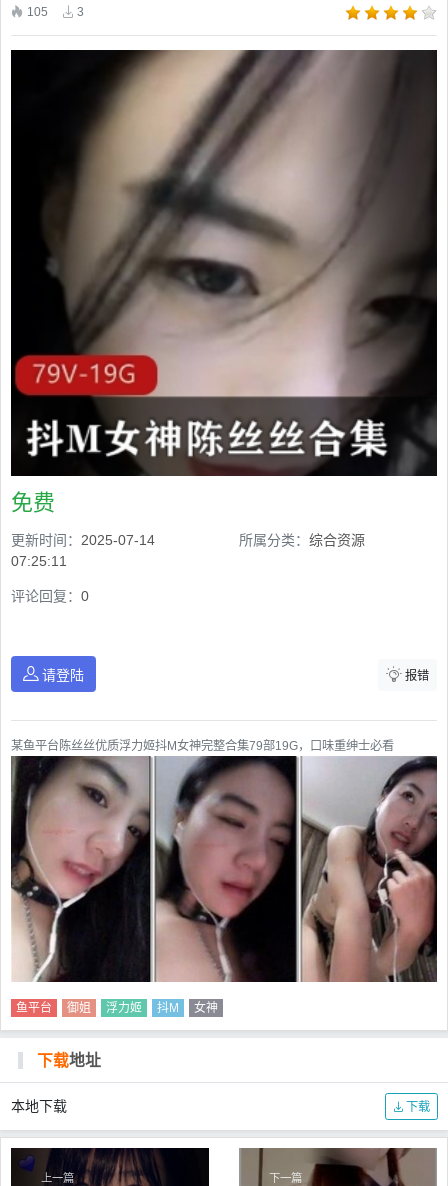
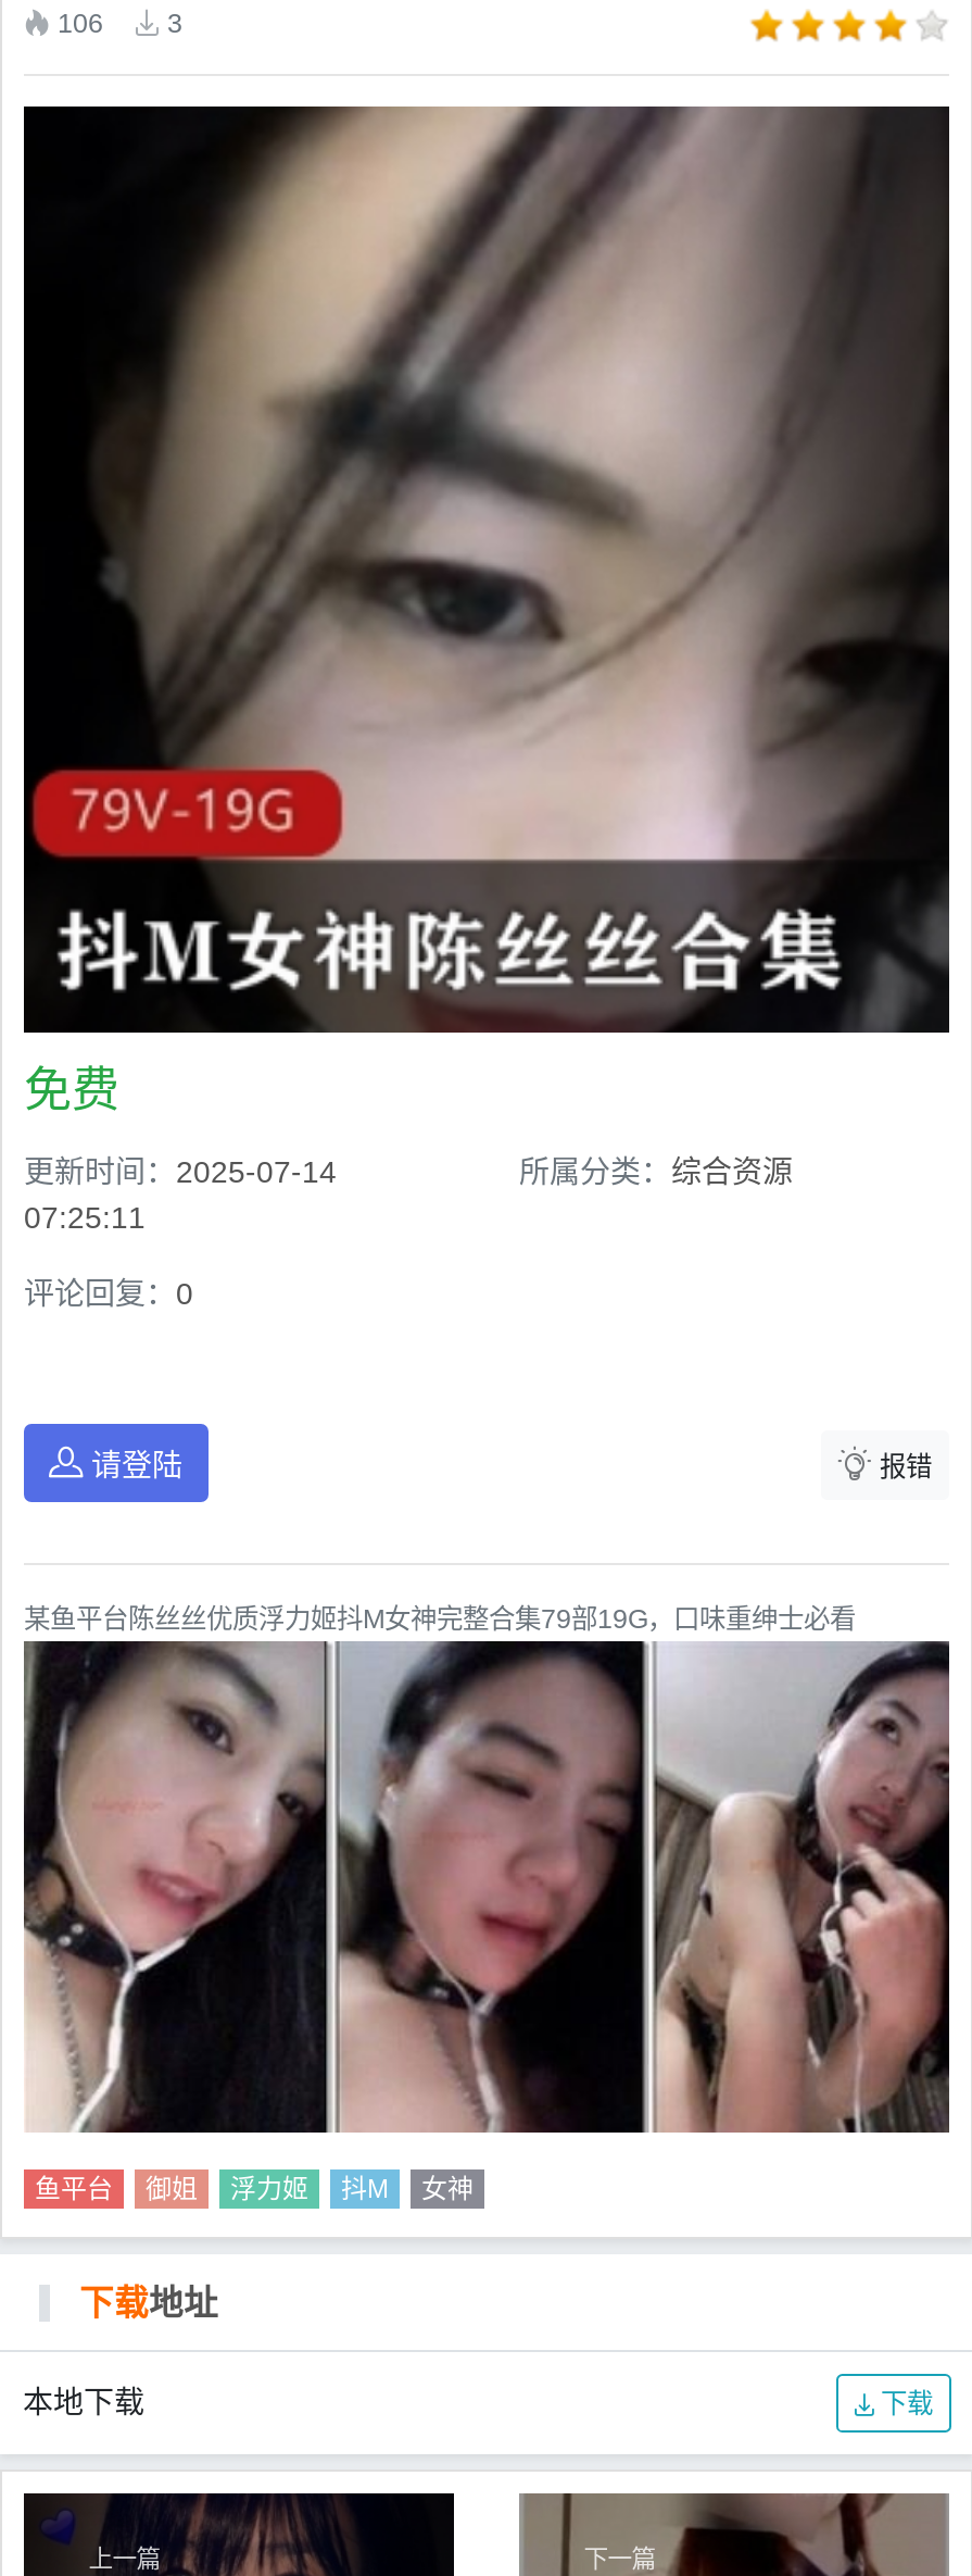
[26,5,47,19] 105 -> [58,9,103,40] 106

